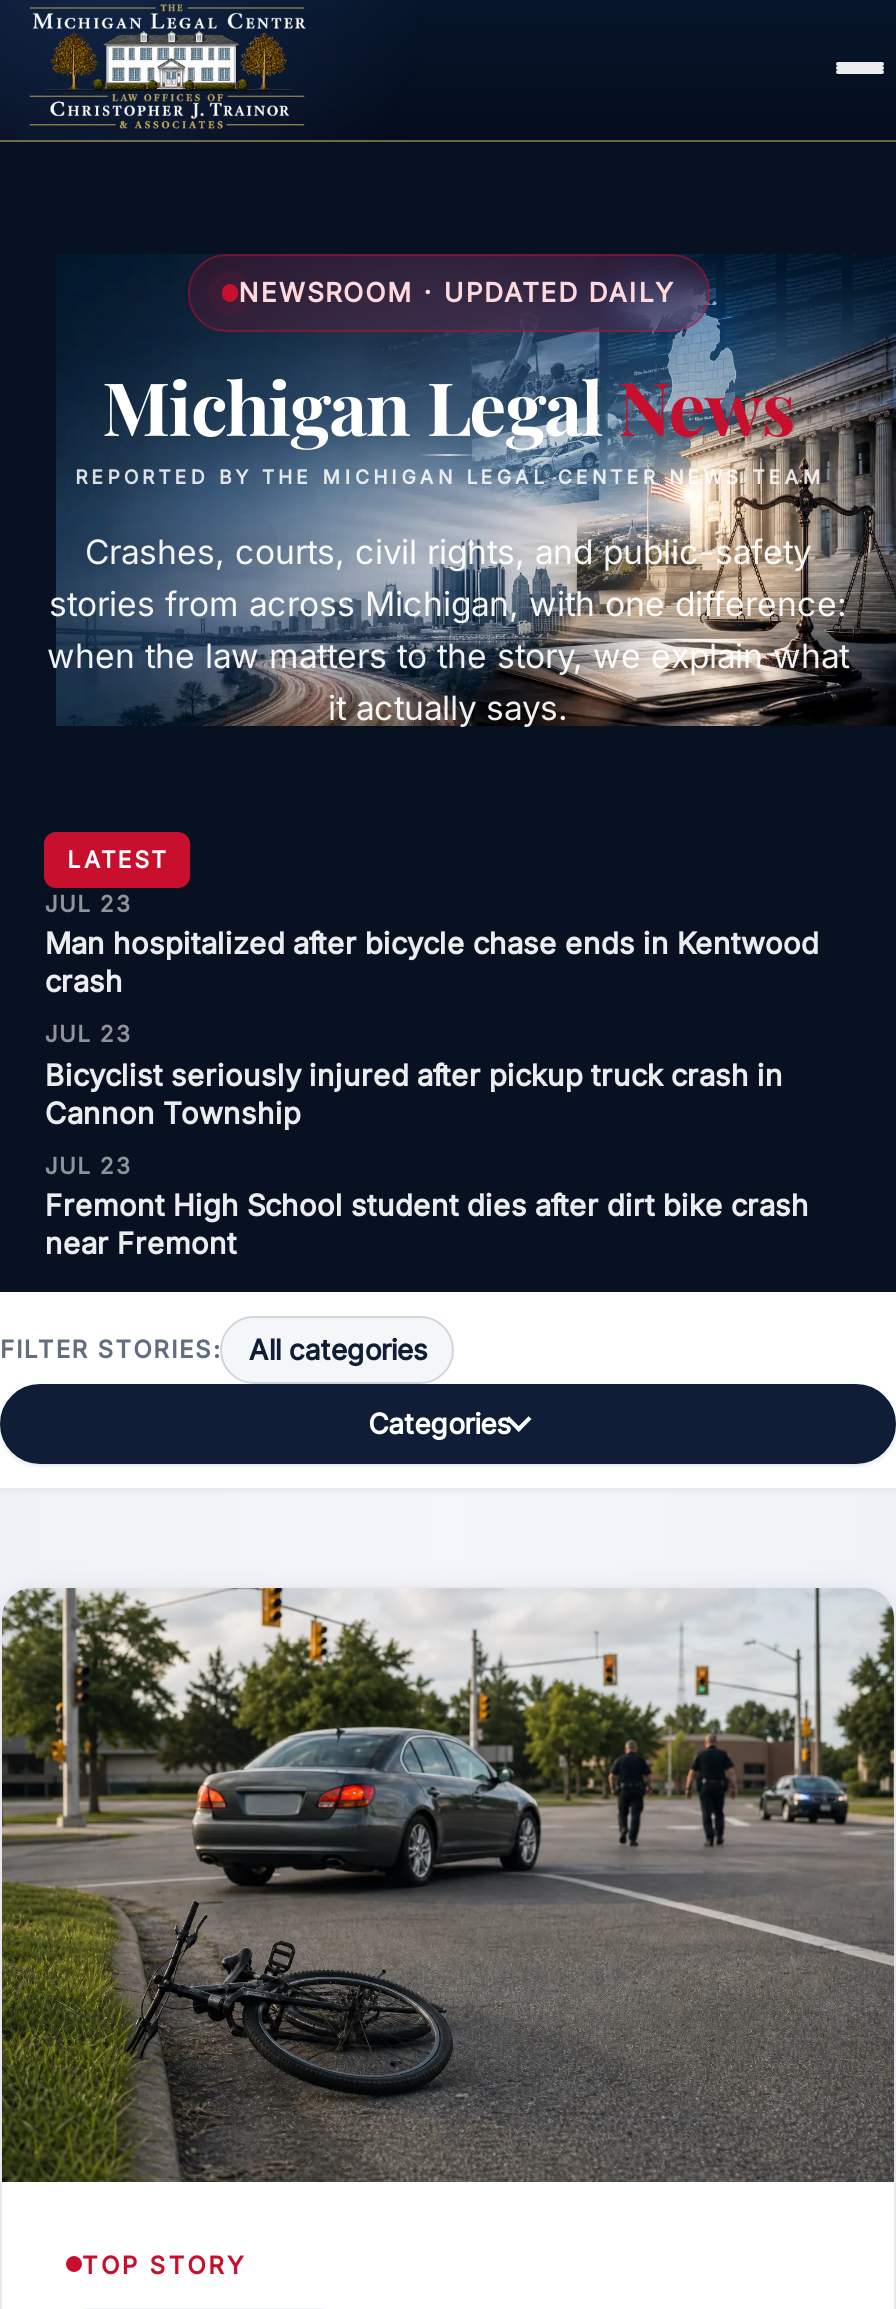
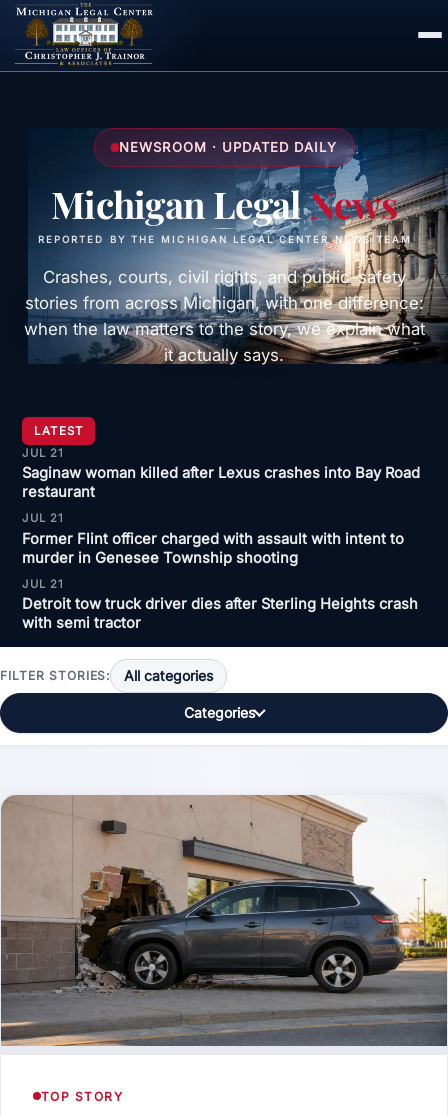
[45,890,819,1001] JUL 23 | Man hospitalized after bicycle chase ends in Kentwood | crash -> [22,446,420,501] JUL 21 | Saginaw woman killed after Lexus crashes into Bay Road | restaurant
[45,1021,783,1131] JUL 23 | Bicyclist seriously injured after pickup truck crash in | Cannon Township -> [22,511,404,567] JUL 21 | Former Flint officer charged with assault with intent to | murder in Genesee Township shooting
[45,1151,809,1262] JUL 23 | Fremont High School student dies after dirt bike crash | near Fremont -> [22,577,418,632] JUL 21 | Detroit tow truck driver dies after Sterling Heights crash | with semi tractor
[6,1586,890,2184] [image] -> [3,794,445,1055] [image]

